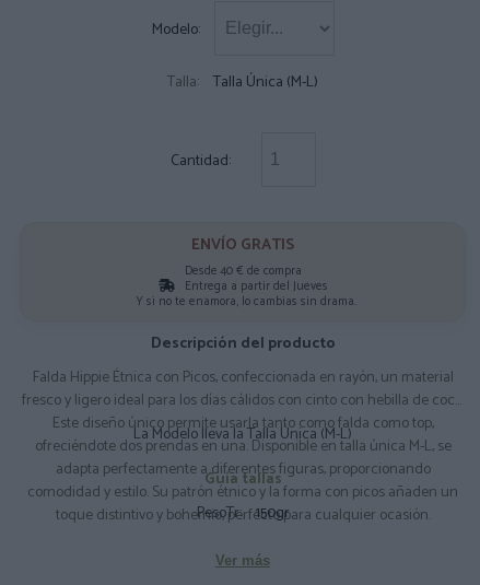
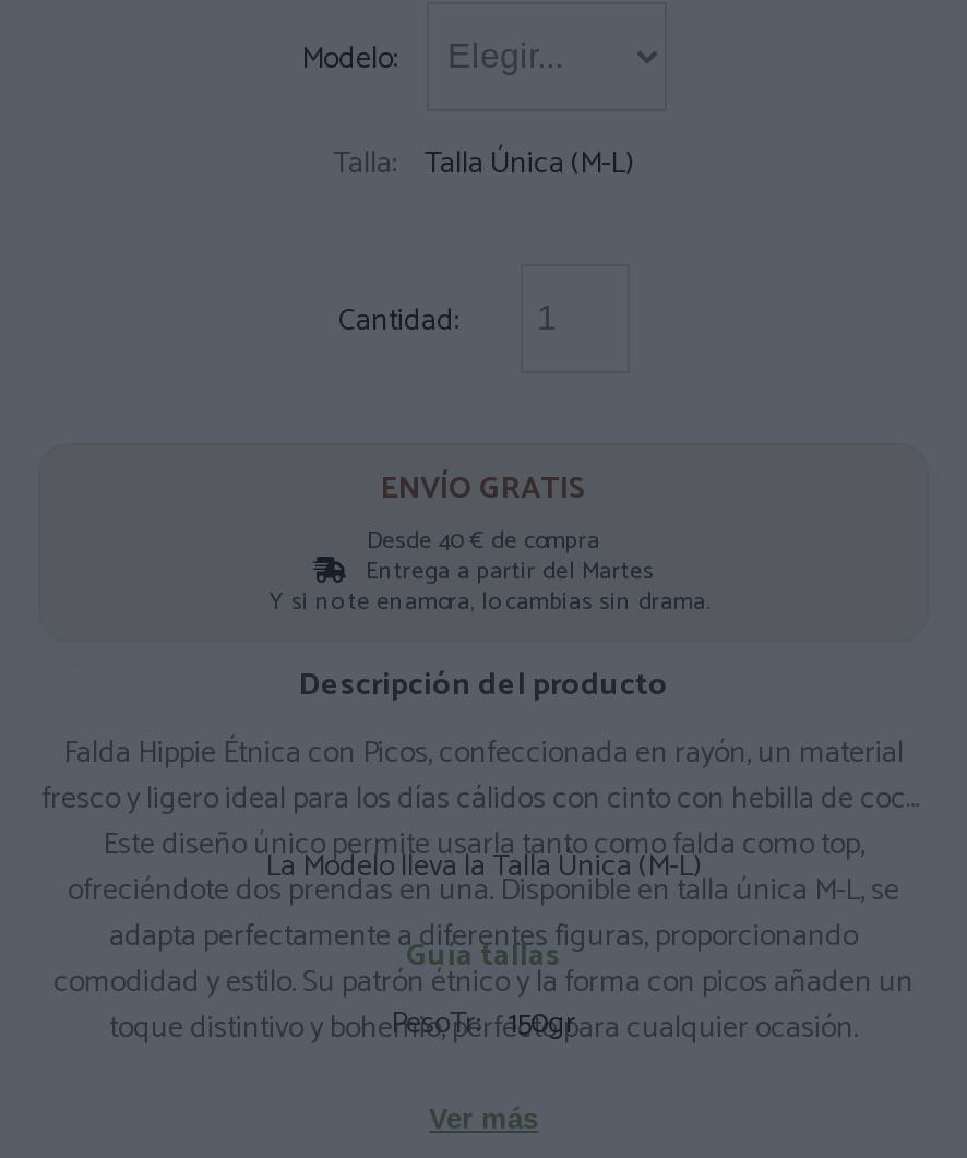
[181,276,327,296] Entrega a partir del Jueves -> [359,551,654,591] Entrega a partir del Martes

